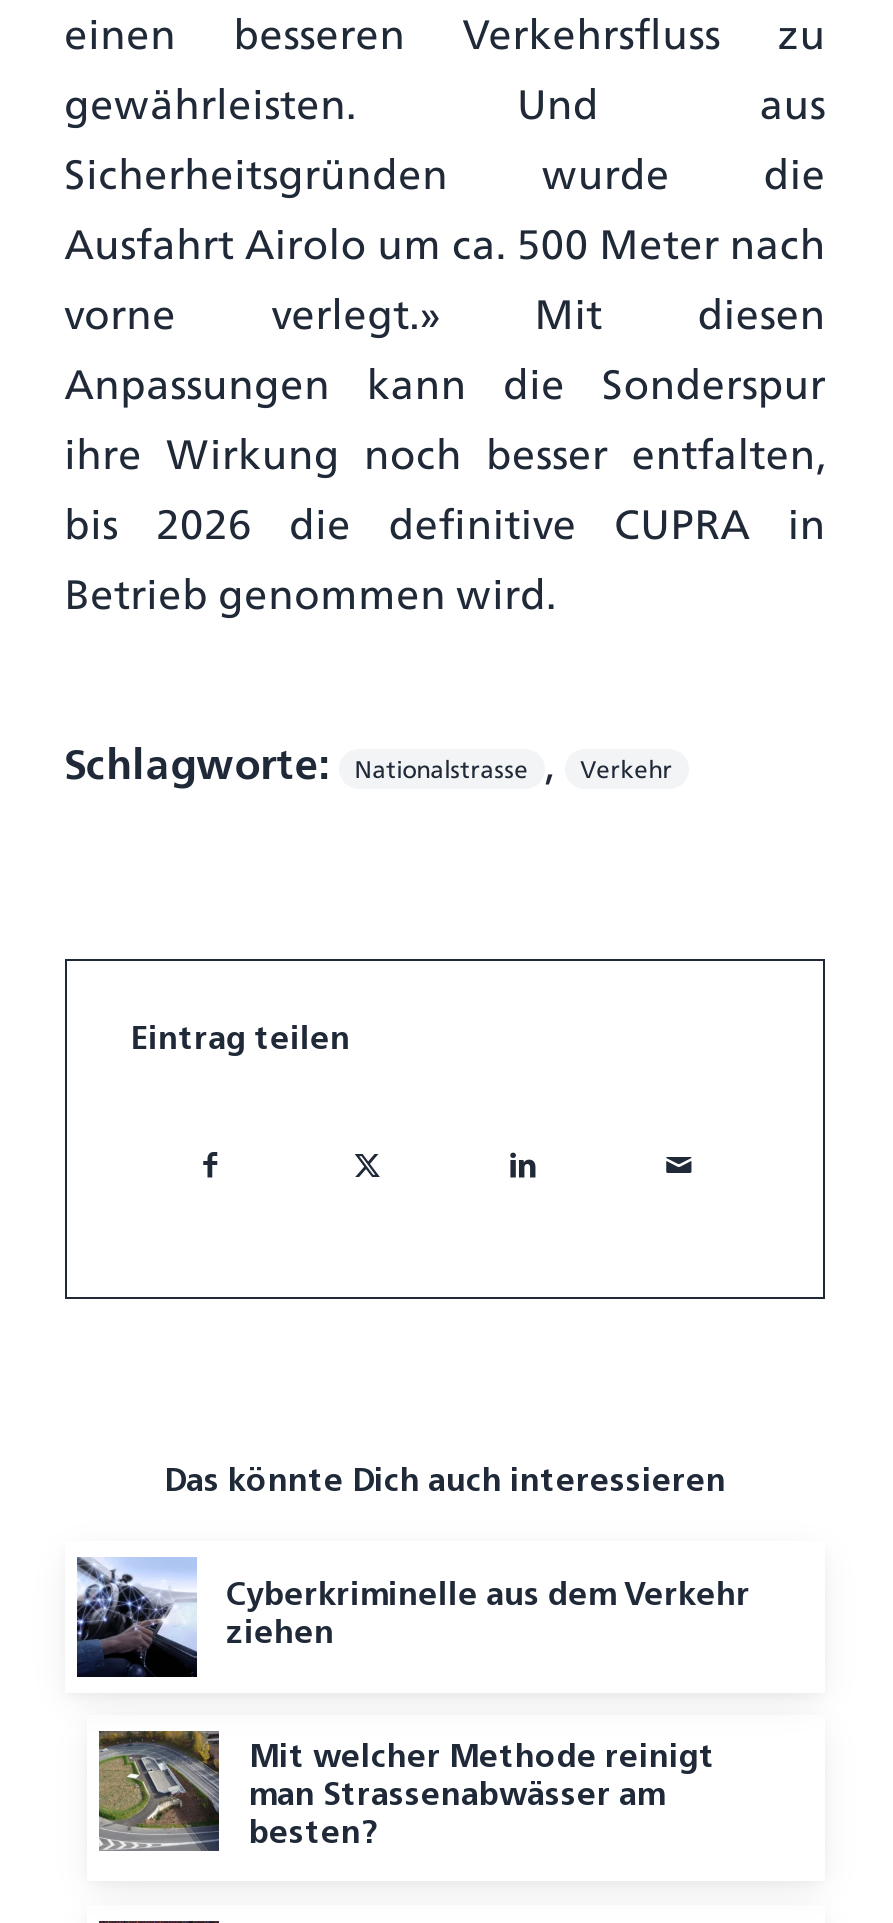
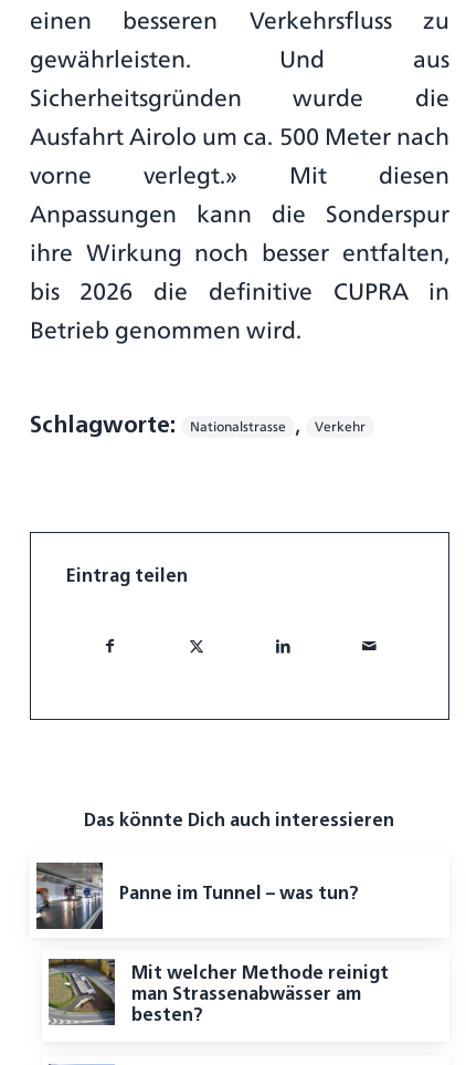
[75,1555,750,1679] [image] | Cyberkriminelle aus dem Verkehr | ziehen -> [35,862,358,930] [image] | Panne im Tunnel – was tun?

